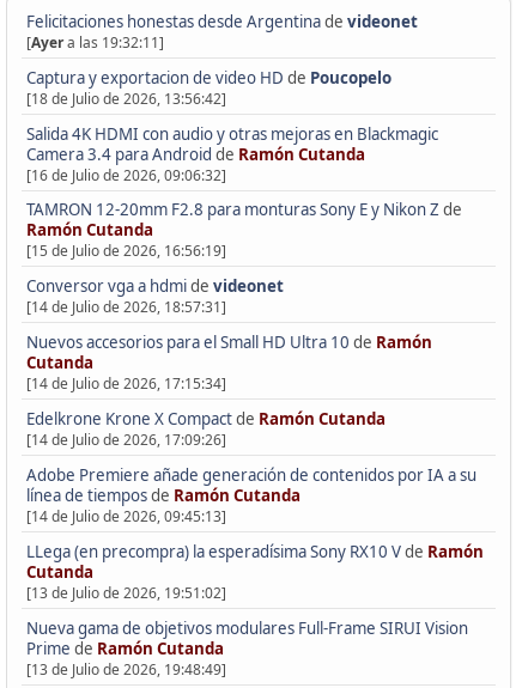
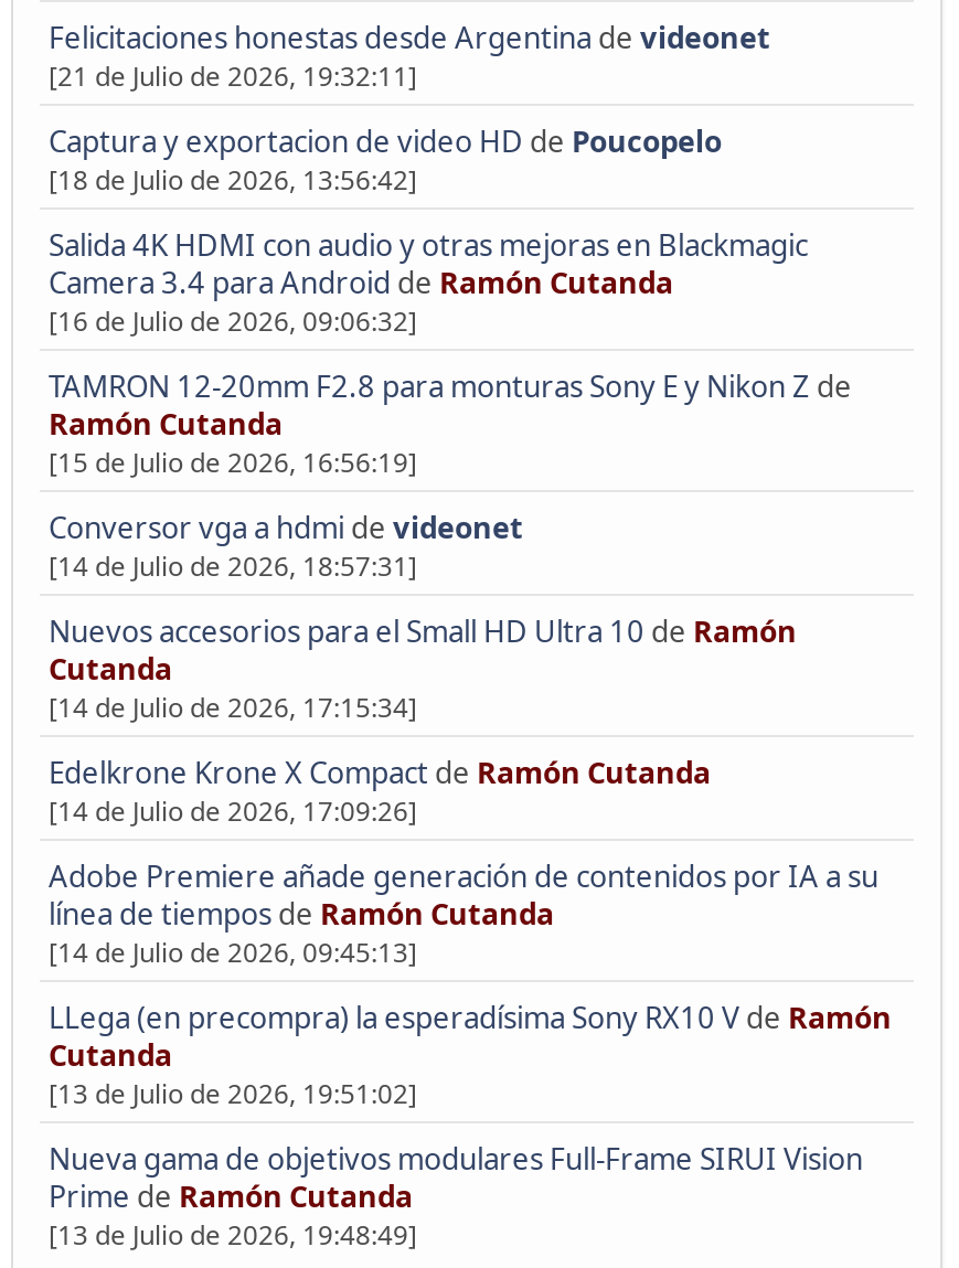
[26,32,164,52] [Ayer a las 19:32:11] -> [49,59,417,96] [21 de Julio de 2026, 19:32:11]

